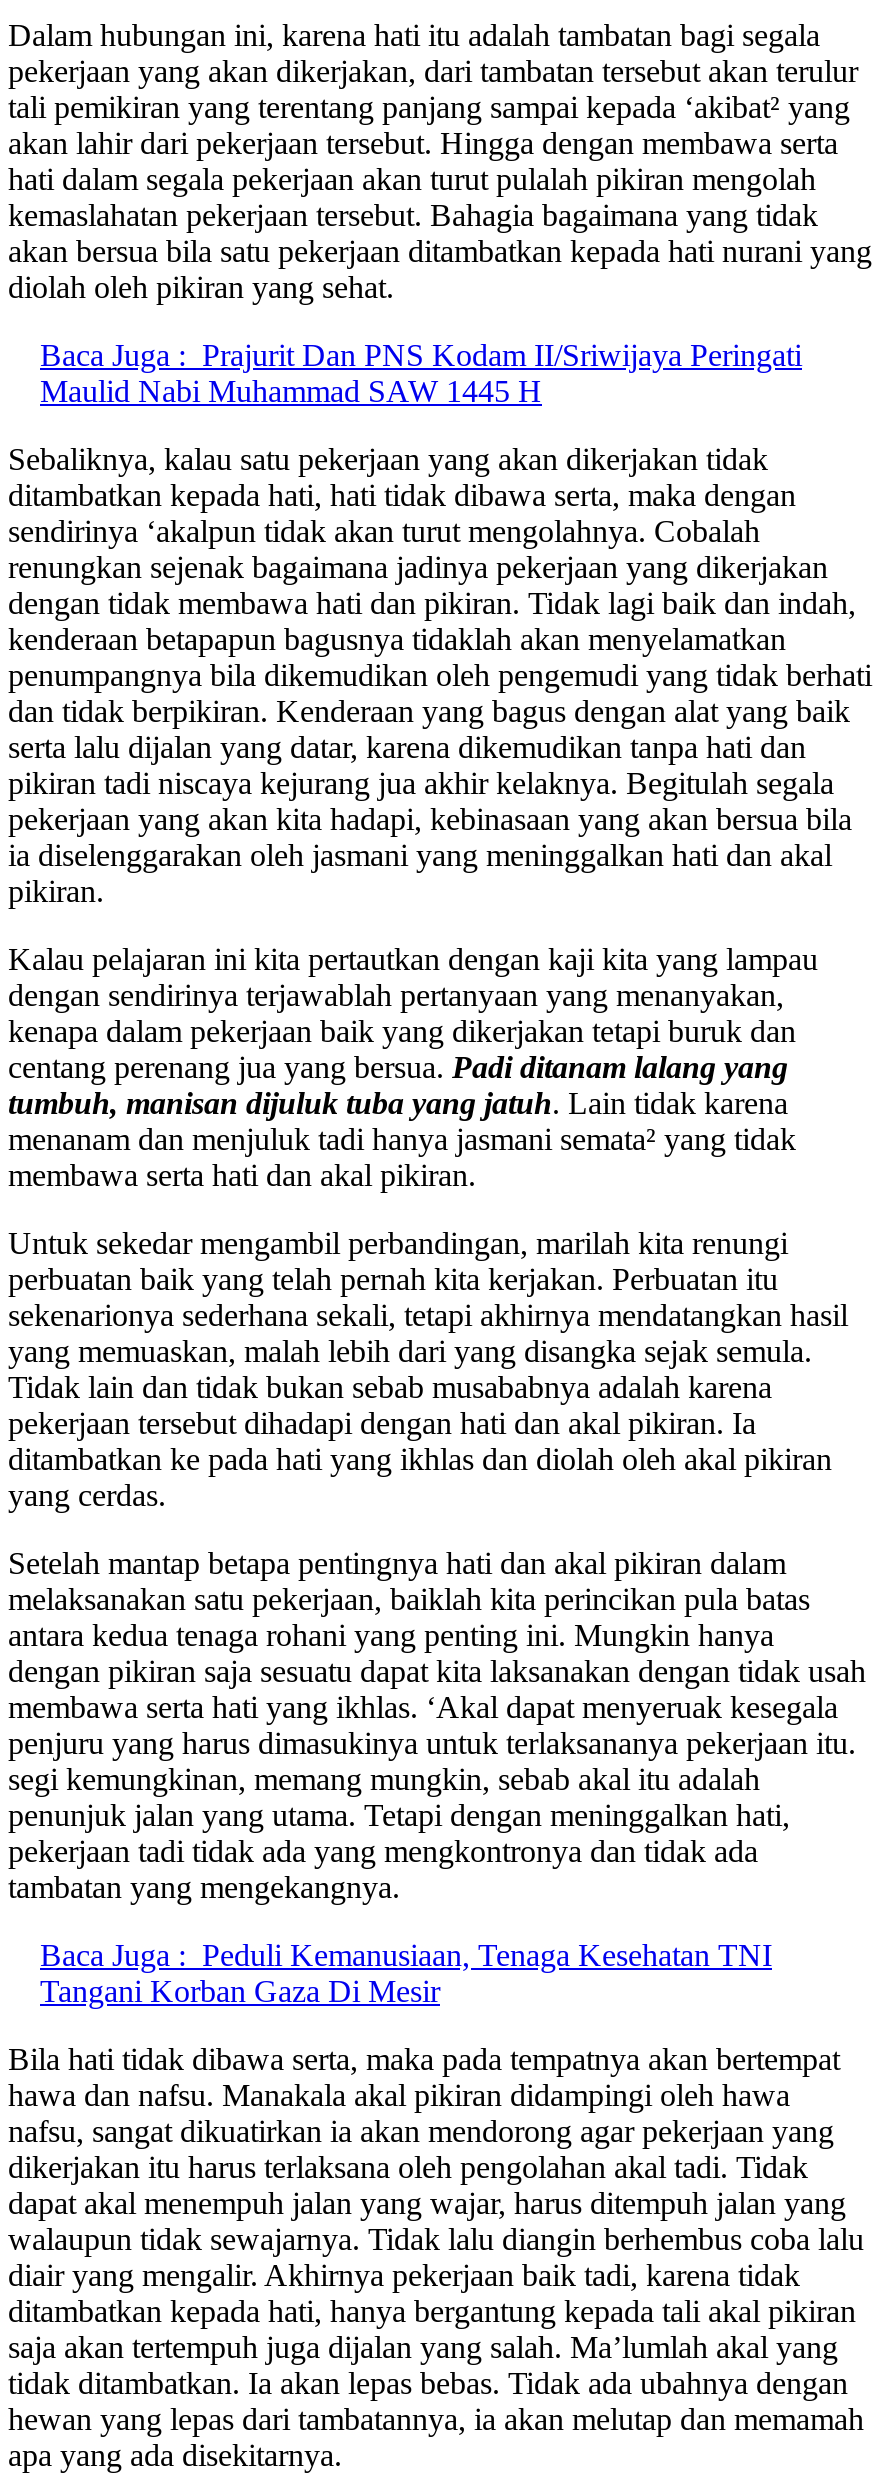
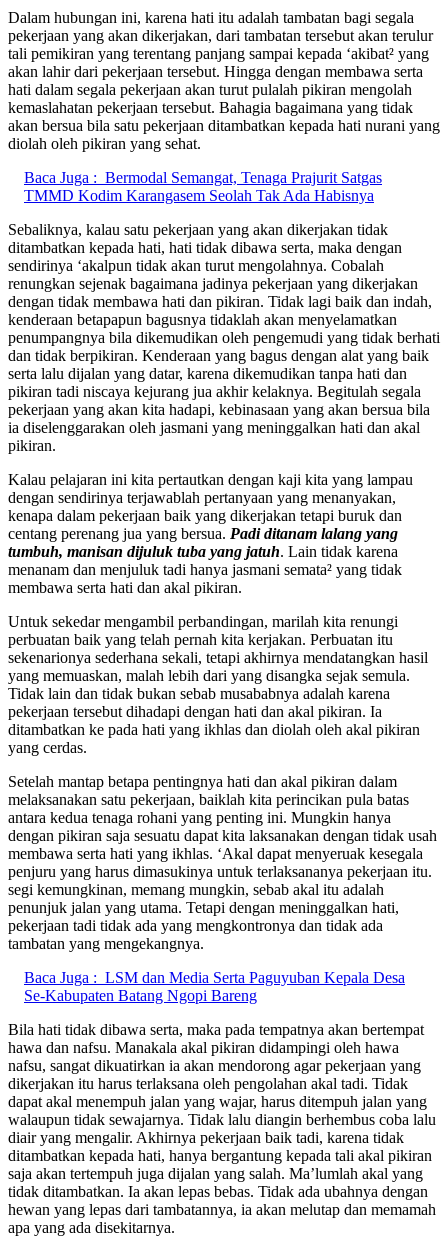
[40,338,802,408] Baca Juga : Prajurit Dan PNS Kodam II/Sriwijaya Peringati | Maulid Nabi Muhammad SAW 1445 H -> [24,169,382,204] Baca Juga : Bermodal Semangat, Tenaga Prajurit Satgas | TMMD Kodim Karangasem Seolah Tak Ada Habisnya
[40,1938,772,2008] Baca Juga : Peduli Kemanusiaan, Tenaga Kesehatan TNI | Tangani Korban Gaza Di Mesir -> [24,969,405,1004] Baca Juga : LSM dan Media Serta Paguyuban Kepala Desa | Se-Kabupaten Batang Ngopi Bareng

